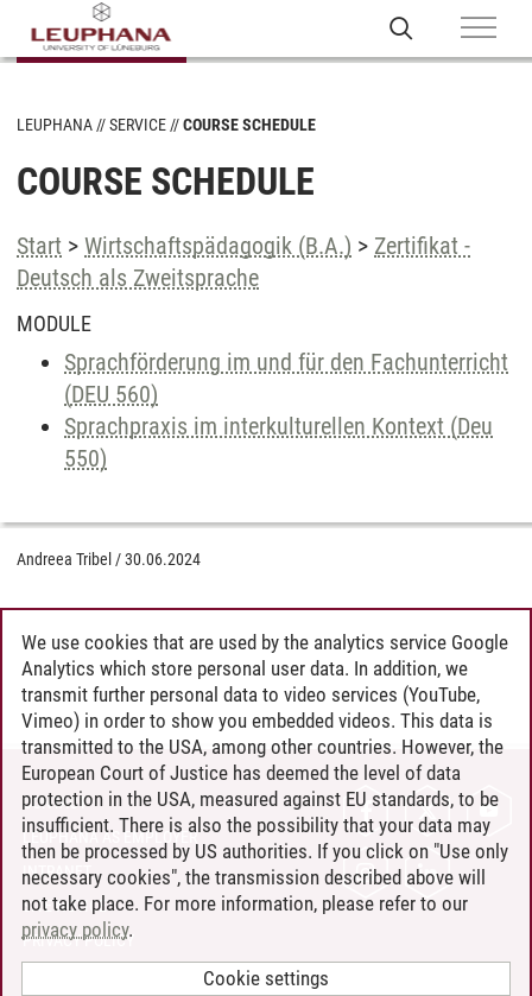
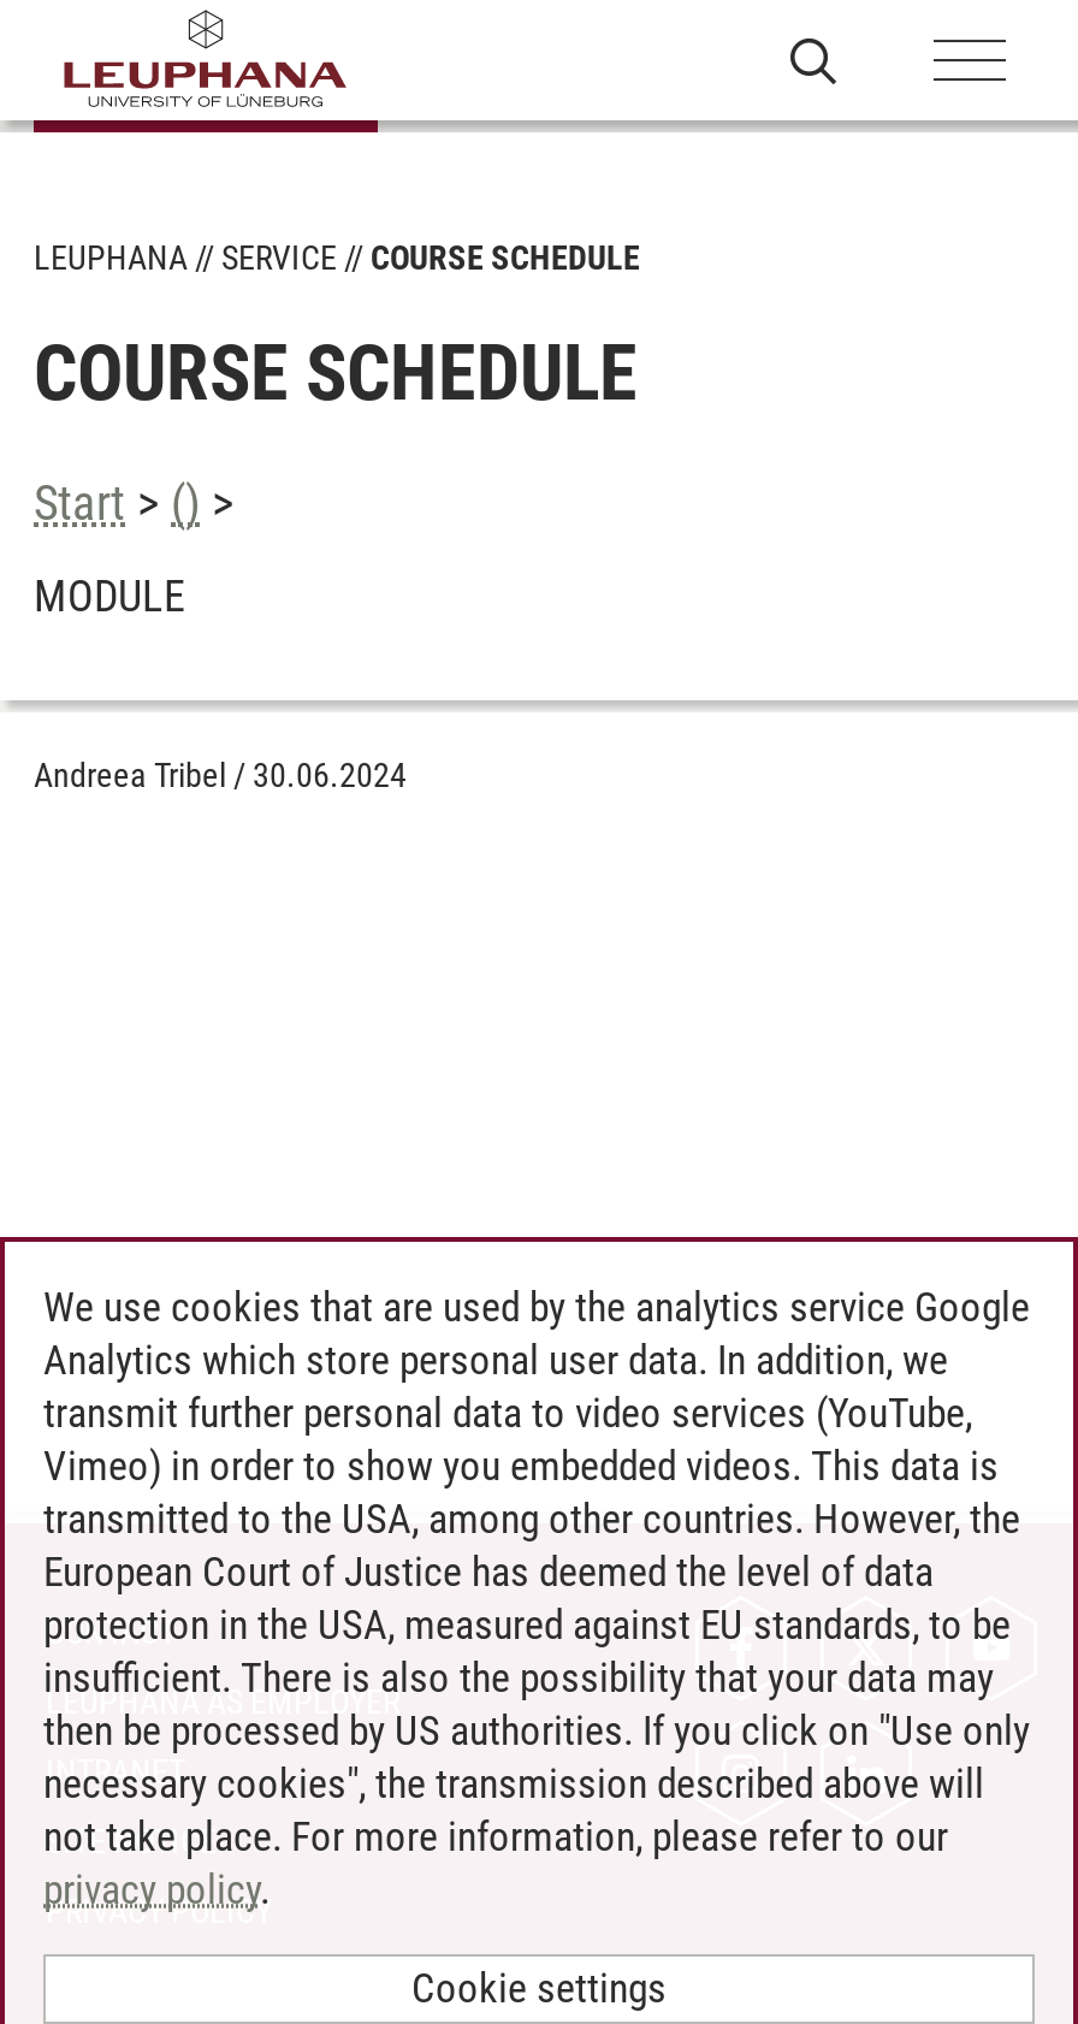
[17,231,470,292] Start > Wirtschaftspädagogik (B.A.) > Zertifikat - | Deutsch als Zweitsprache -> [34,474,233,532] Start > () >
moved [17,311,91,336] -> [34,570,185,621]: MODULE
[64,348,508,472] Sprachförderung im und für den Fachunterricht | (DEU 560) | Sprachpraxis im interkulturellen Kontext (Deu | 550) -> none
moved [17,550,201,569] -> [34,756,407,794]: Andreea Tribel / 30.06.2024

